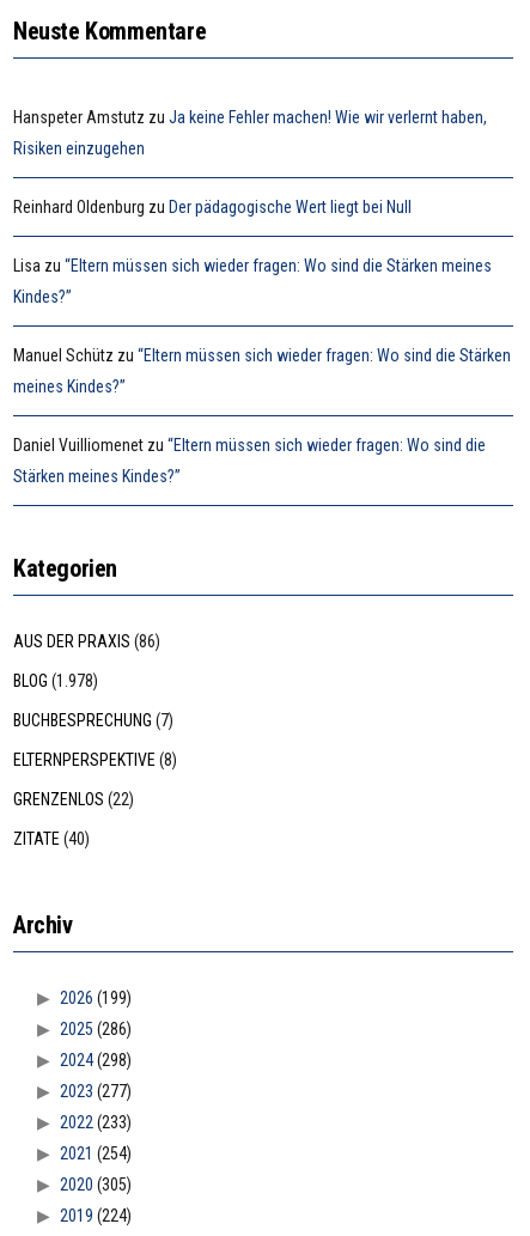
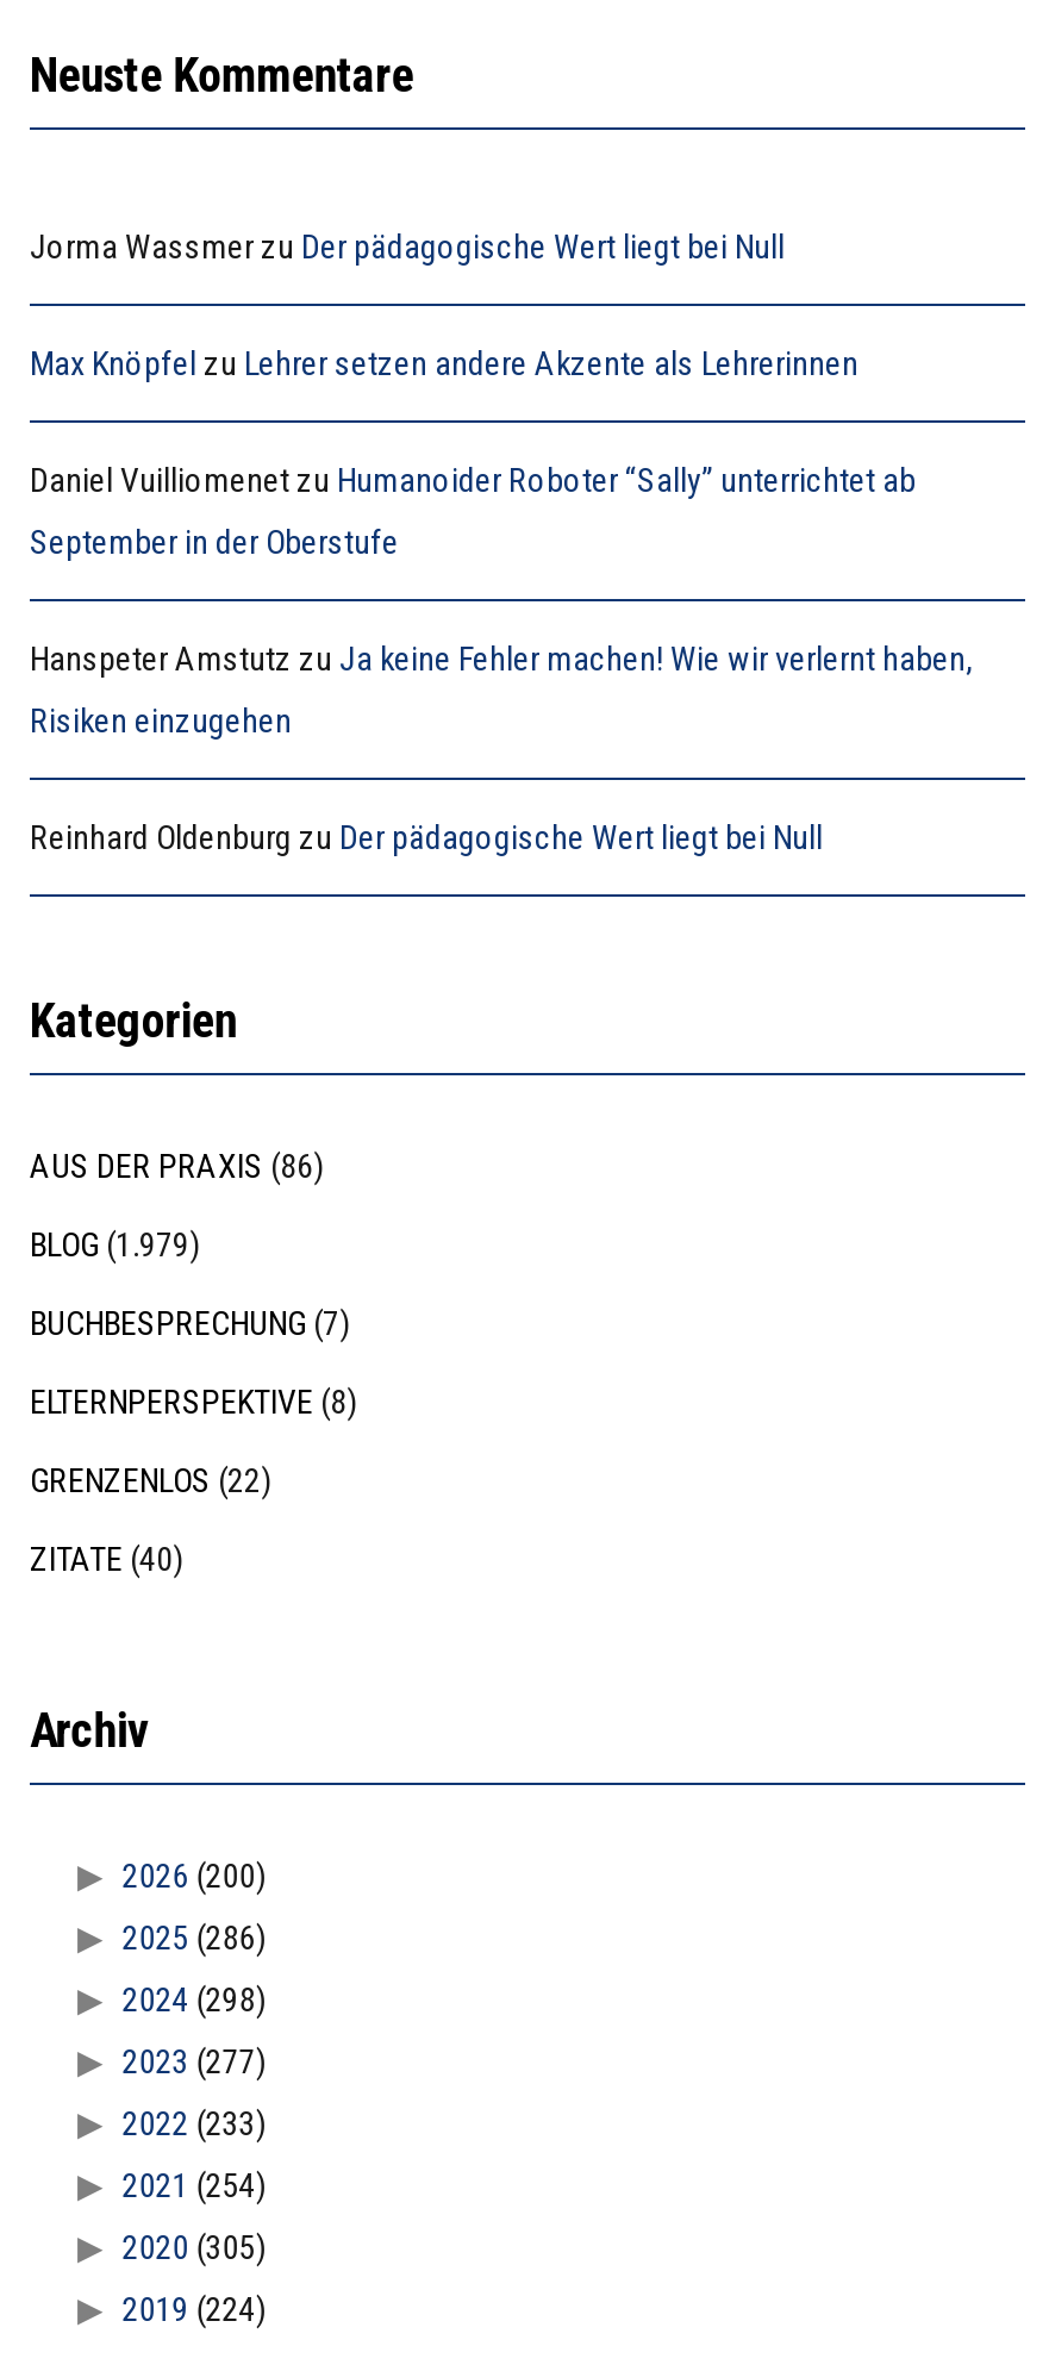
none -> [30,228,916,561] Jorma Wassmer zu Der pädagogische Wert liegt bei Null | Max Knöpfel zu Lehrer setzen andere Akzente als Lehrerinnen | Daniel Vuilliomenet zu Humanoider Roboter “Sally” unterrichtet ab | September in der Oberstufe
moved [13,108,487,217] -> [30,640,973,856]: Hanspeter Amstutz zu Ja keine Fehler machen! Wie wir verlernt haben, | Risiken einzugehen | Reinhard Oldenburg zu Der pädagogische Wert liegt bei Null
[13,256,511,486] Lisa zu “Eltern müssen sich wieder fragen: Wo sind die Stärken meines | Kindes?” | Manuel Schütz zu “Eltern müssen sich wieder fragen: Wo sind die Stärken | meines Kindes?” | Daniel Vuilliomenet zu “Eltern müssen sich wieder fragen: Wo sind die | Stärken meines Kindes?” -> none
[13,671,98,691] BLOG (1.978) -> [30,1226,199,1264] BLOG (1.979)
[59,988,131,1008] 2026 (199) -> [122,1857,265,1895] 2026 (200)

